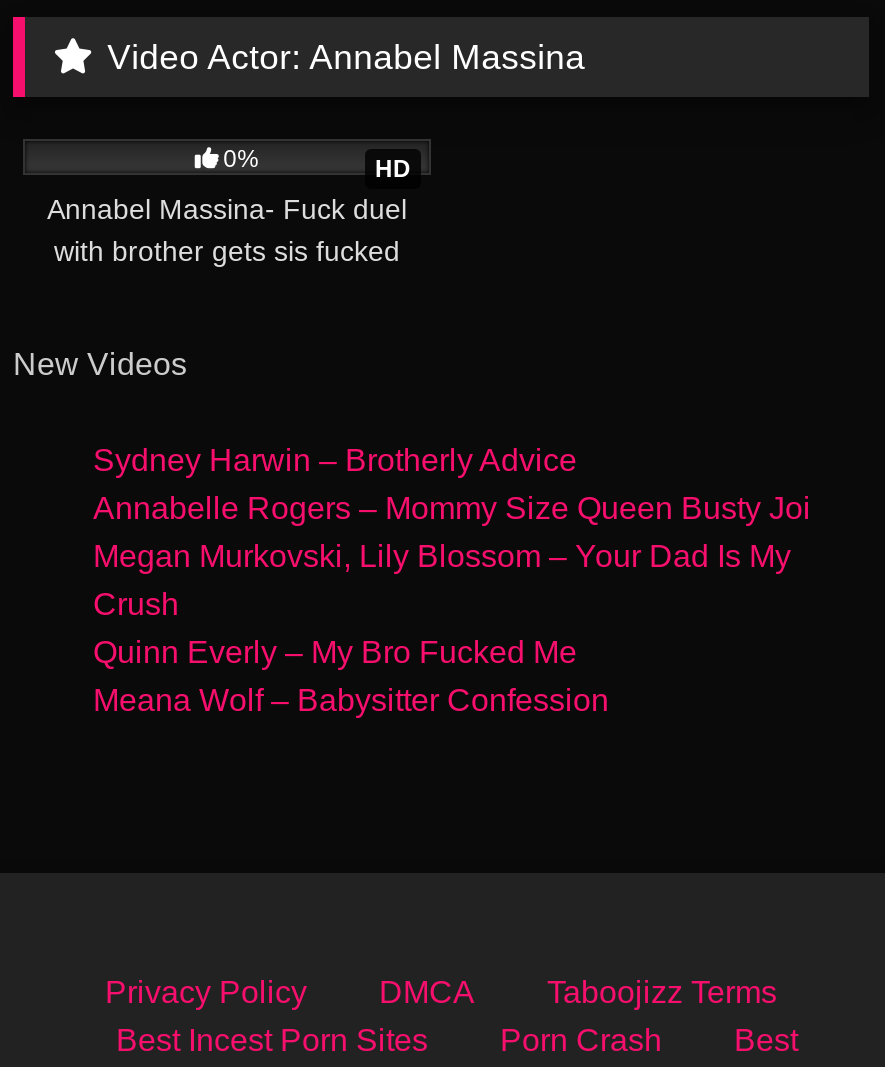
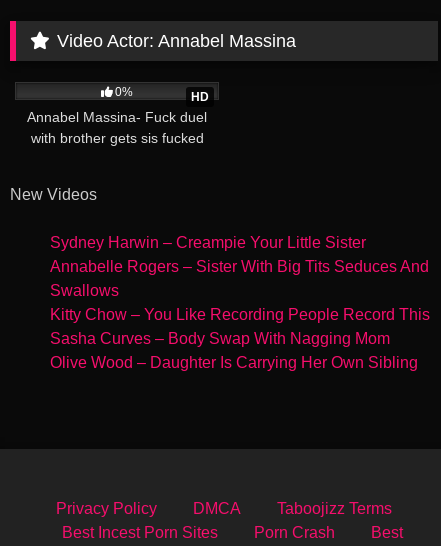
[93,444,811,718] Sydney Harwin – Brotherly Advice | Annabelle Rogers – Mommy Size Queen Busty Joi | Megan Murkovski, Lily Blossom – Your Dad Is My | Crush | Quinn Everly – My Bro Fucked Me | Meana Wolf – Babysitter Confession -> [50,234,430,371] Sydney Harwin – Creampie Your Little Sister | Annabelle Rogers – Sister With Big Tits Seduces And | Swallows | Kitty Chow – You Like Recording People Record This | Sasha Curves – Body Swap With Nagging Mom | Olive Wood – Daughter Is Carrying Her Own Sibling

